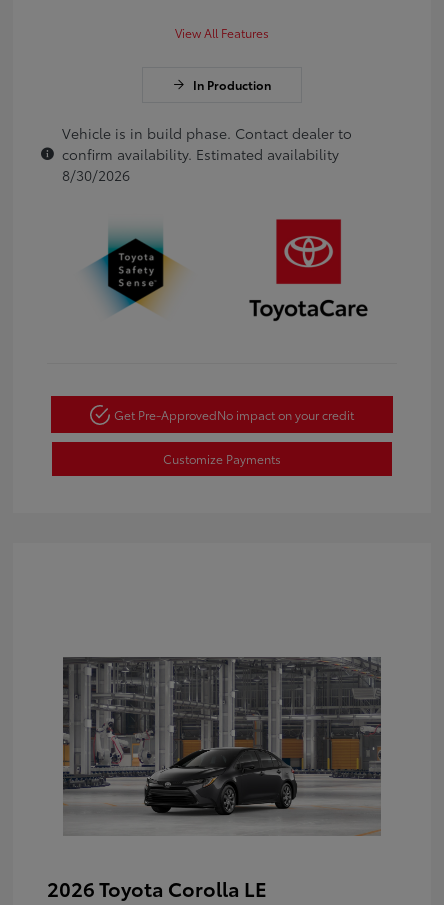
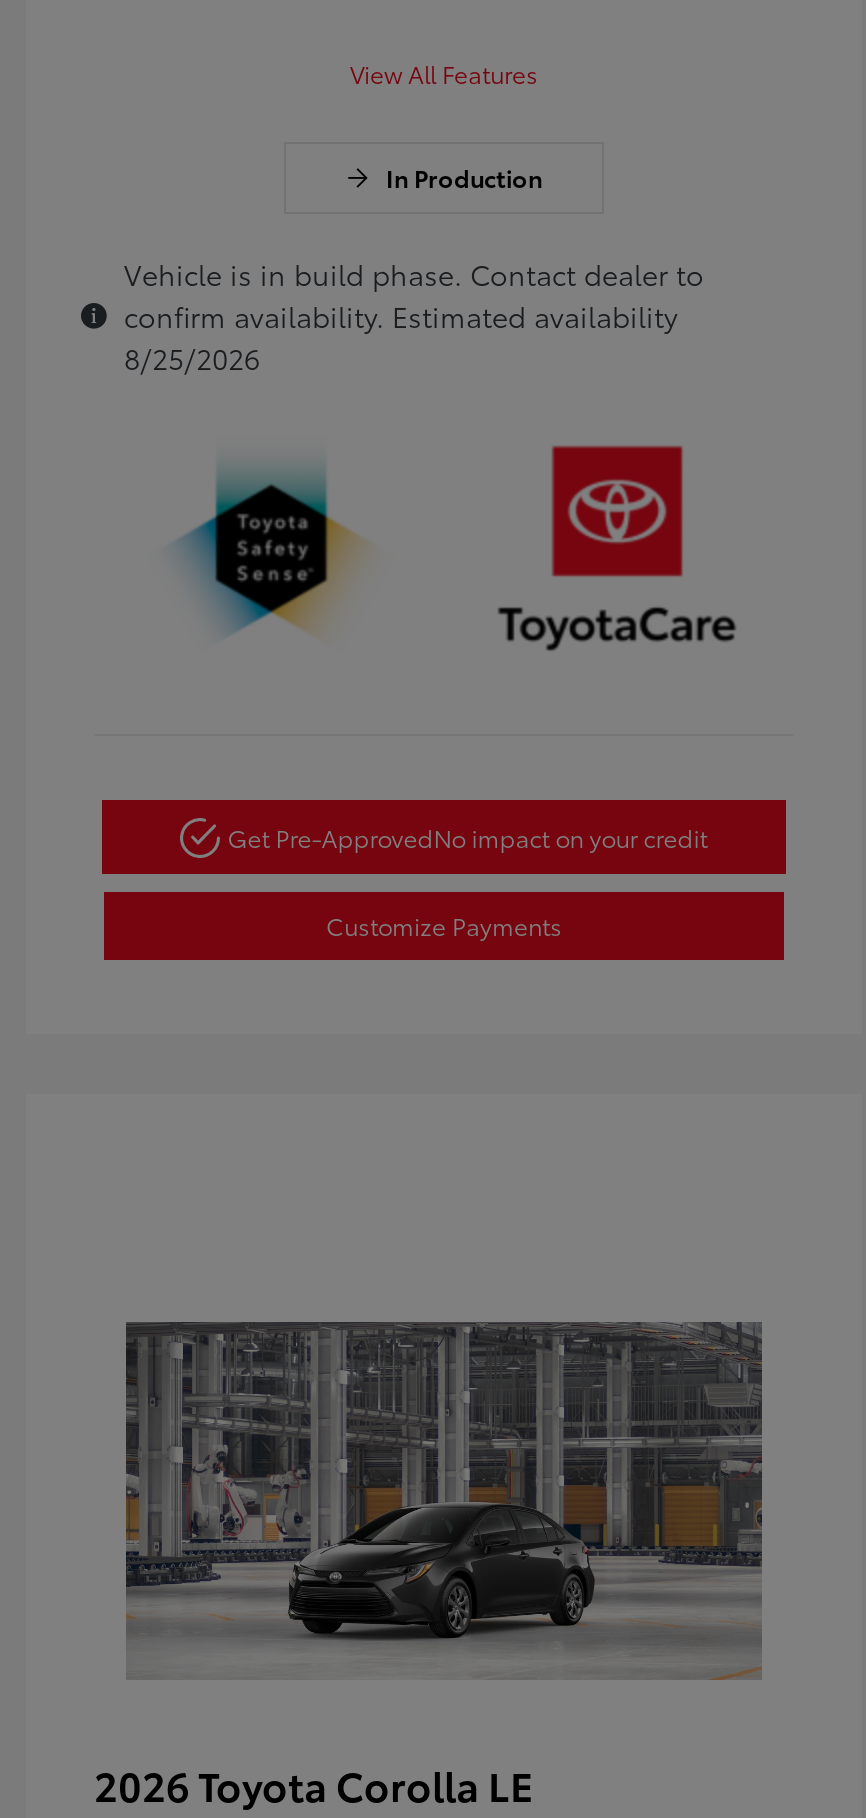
[62,165,130,185] 8/30/2026 -> [124,338,260,378] 8/25/2026

